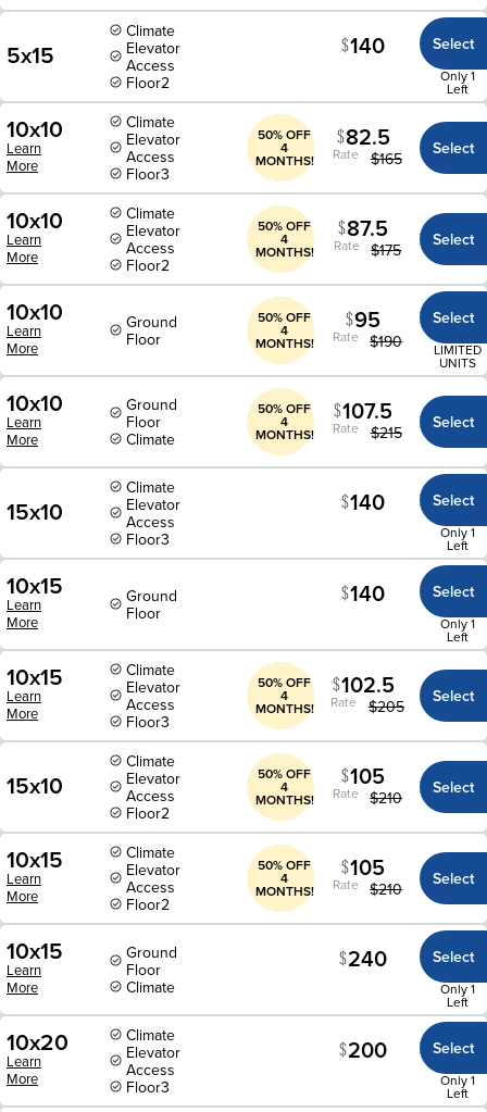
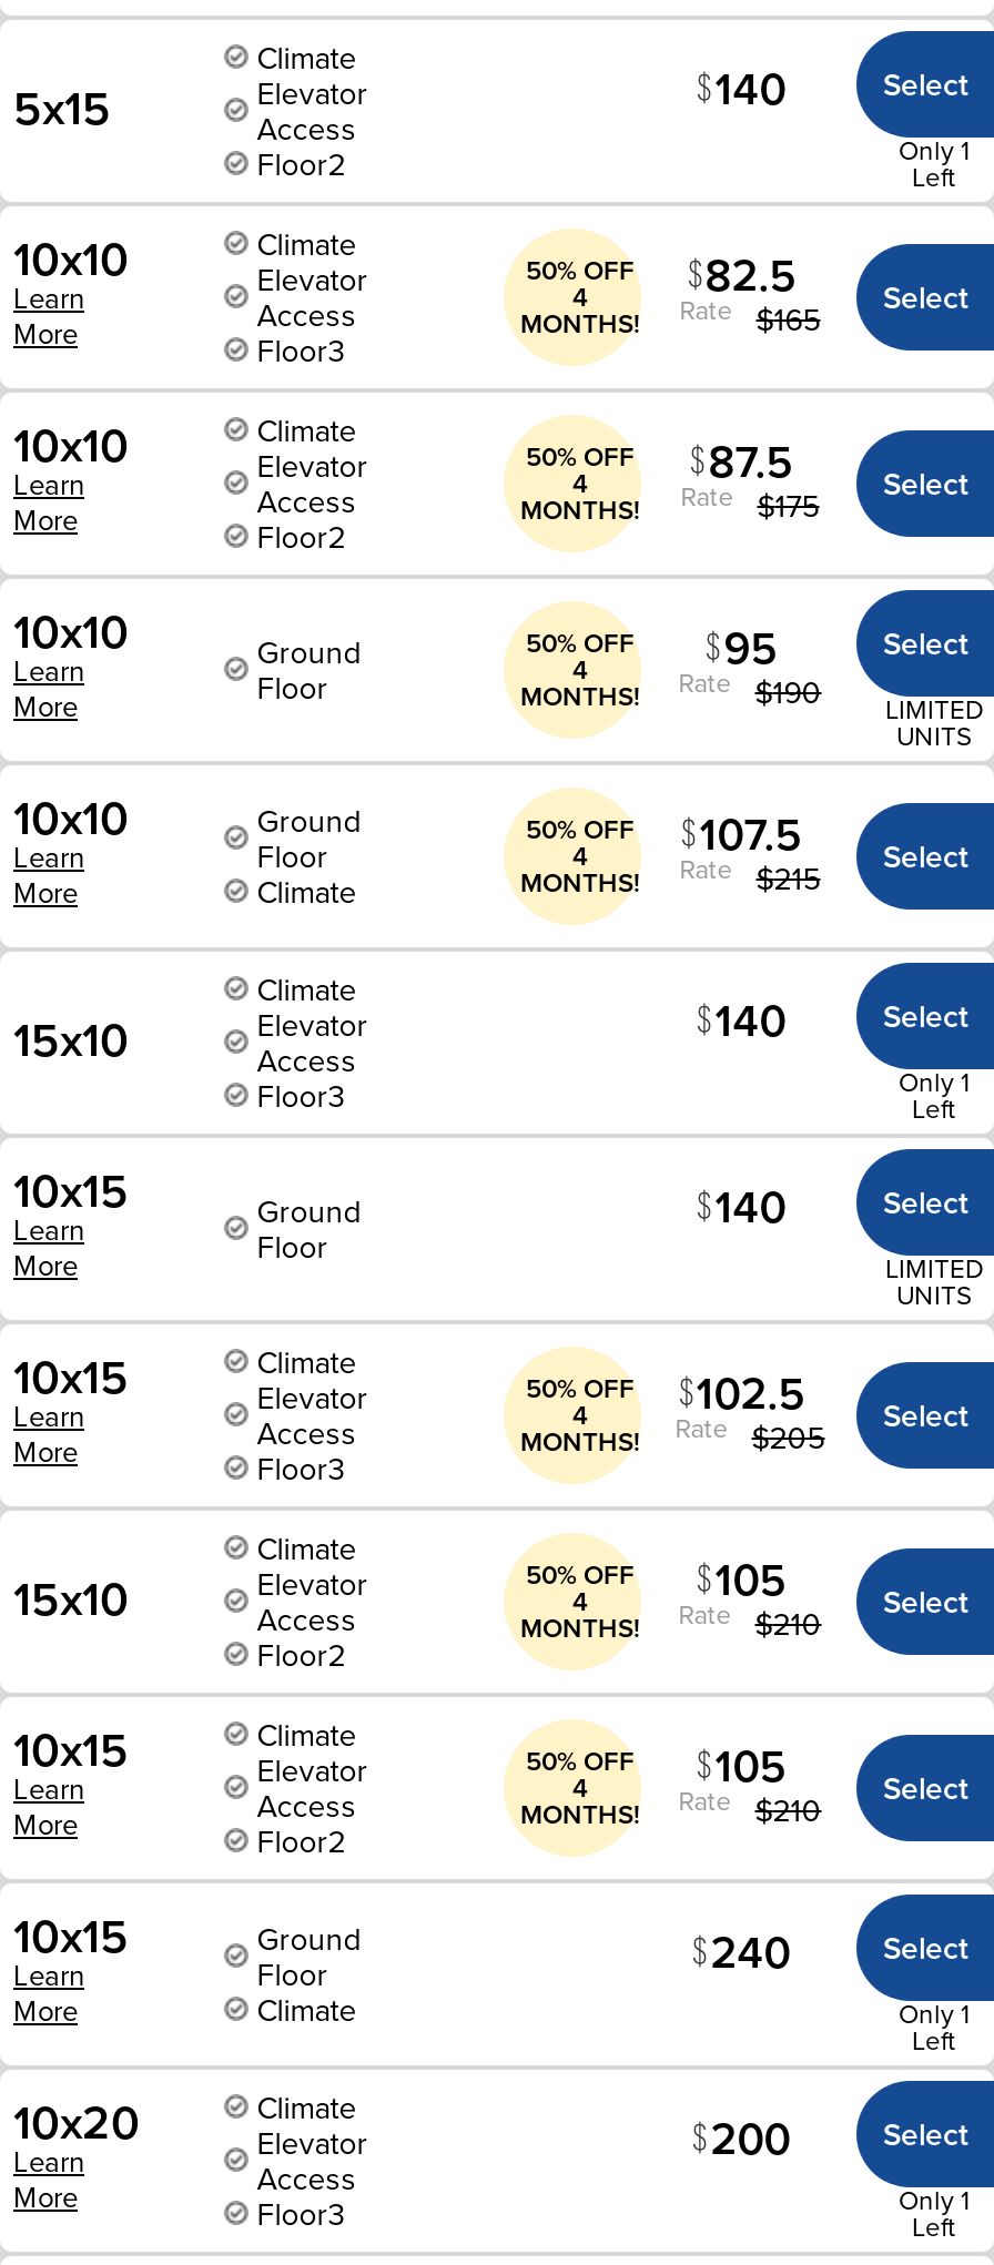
[440,614,475,646] Only 1 | Left -> [885,1249,983,1313] LIMITED | UNITS

